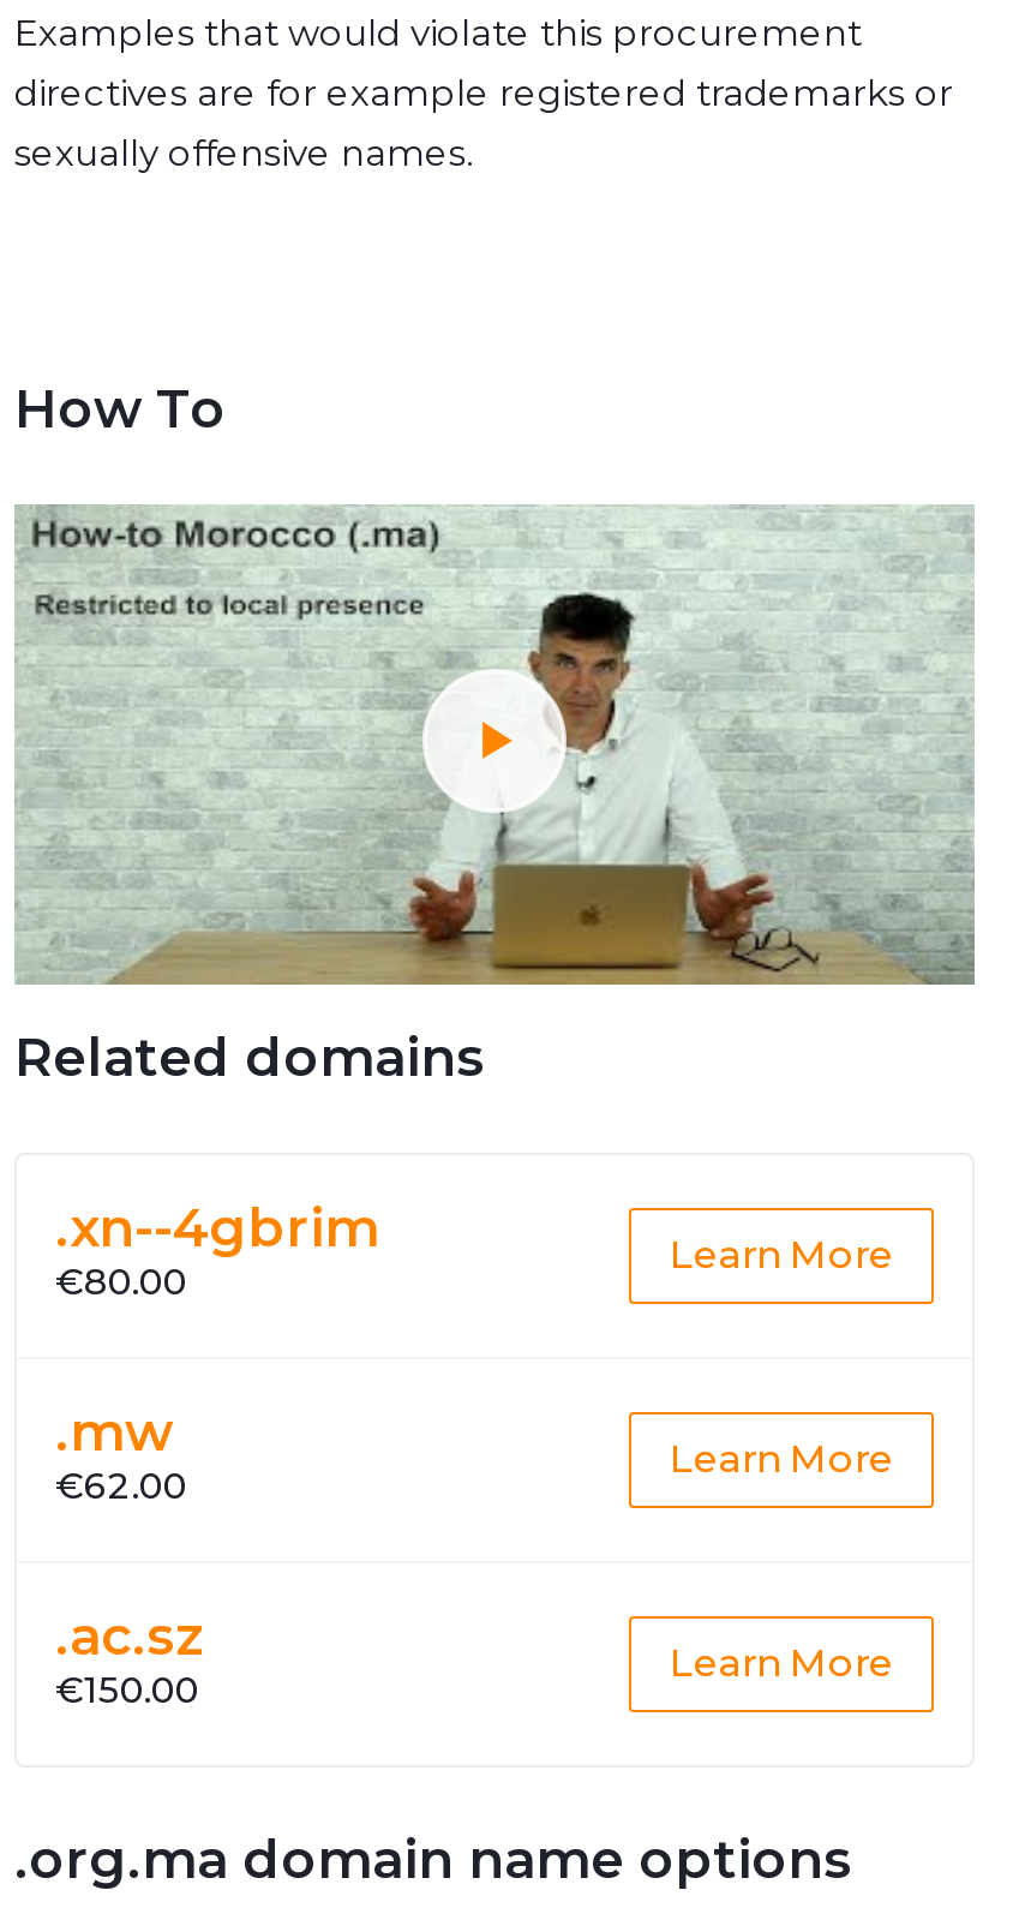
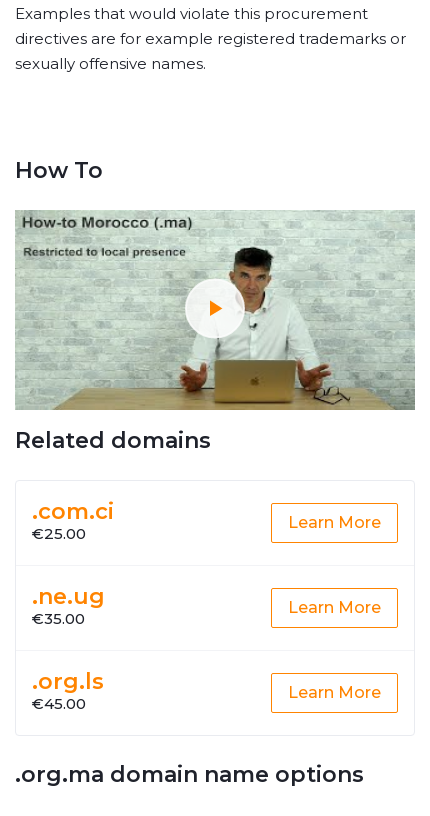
[55,1196,379,1304] .xn--4gbrim | €80.00 -> [32,498,114,543] .com.ci | €25.00
[55,1400,187,1508] .mw | €62.00 -> [32,583,105,628] .ne.ug | €35.00
[55,1604,204,1712] .ac.sz | €150.00 -> [32,668,104,713] .org.ls | €45.00

